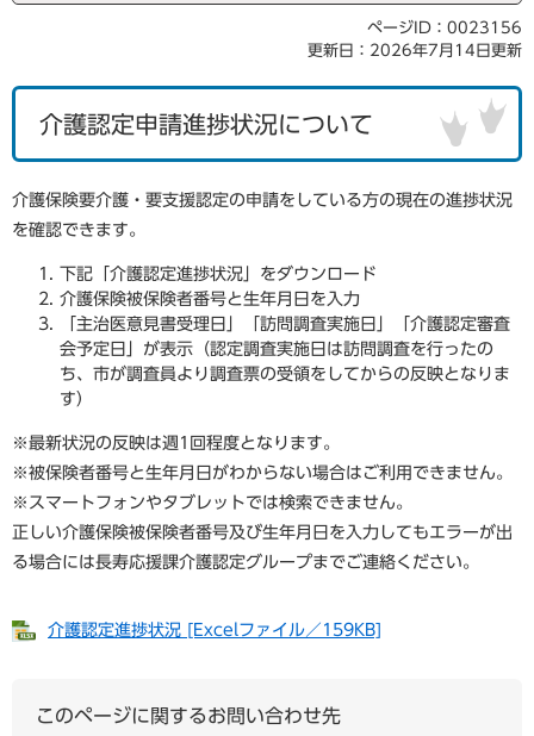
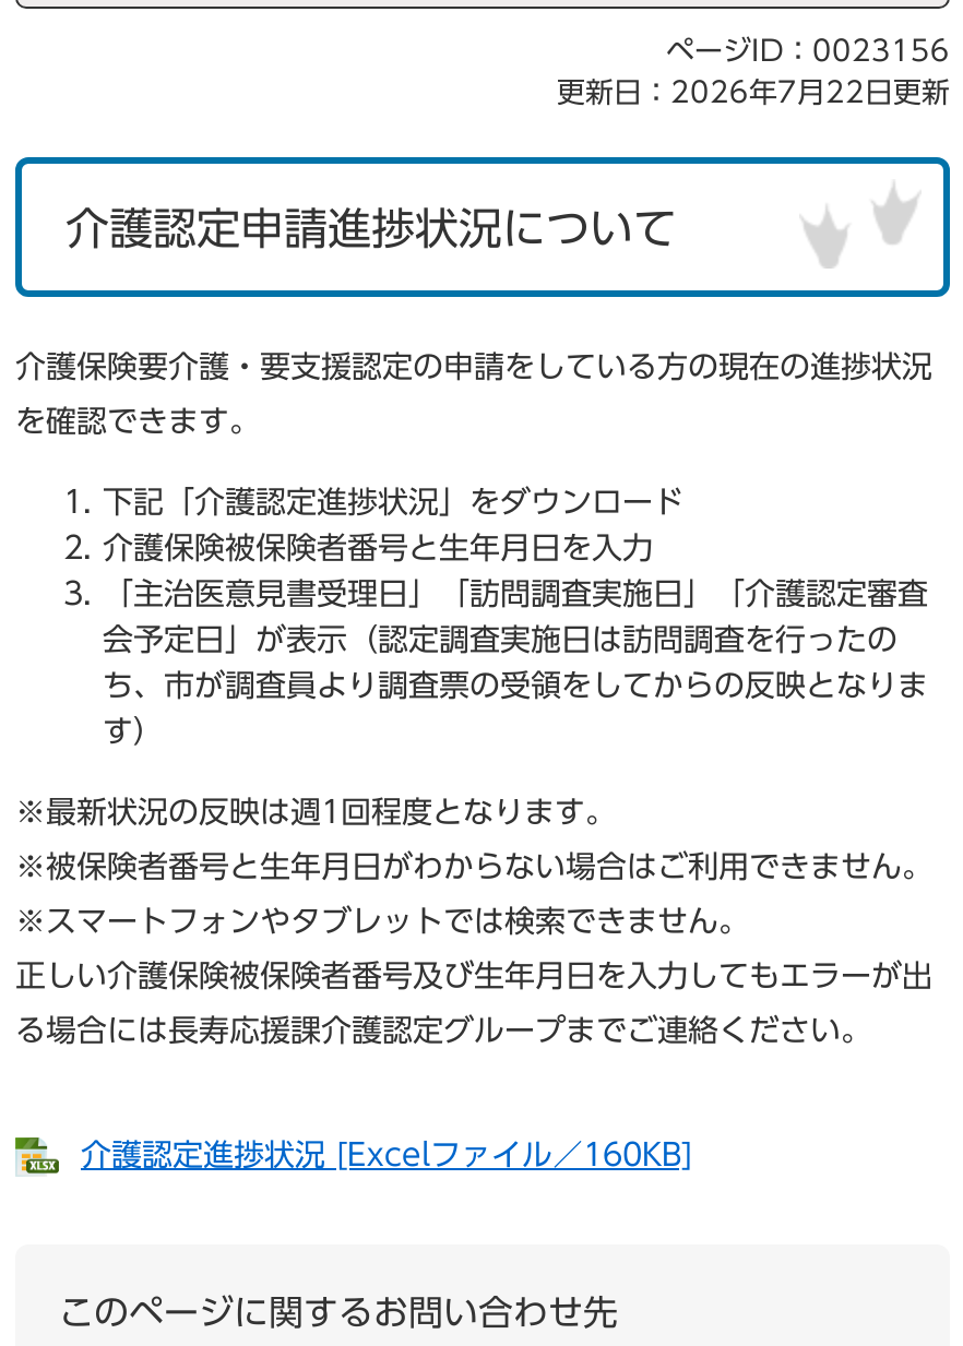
[308,43,522,58] 更新日：2026年7月14日更新 -> [557,79,950,107] 更新日：2026年7月22日更新
[48,622,381,638] 介護認定進捗状況 [Excelファイル／159KB] -> [81,1140,692,1170] 介護認定進捗状況 [Excelファイル／160KB]

